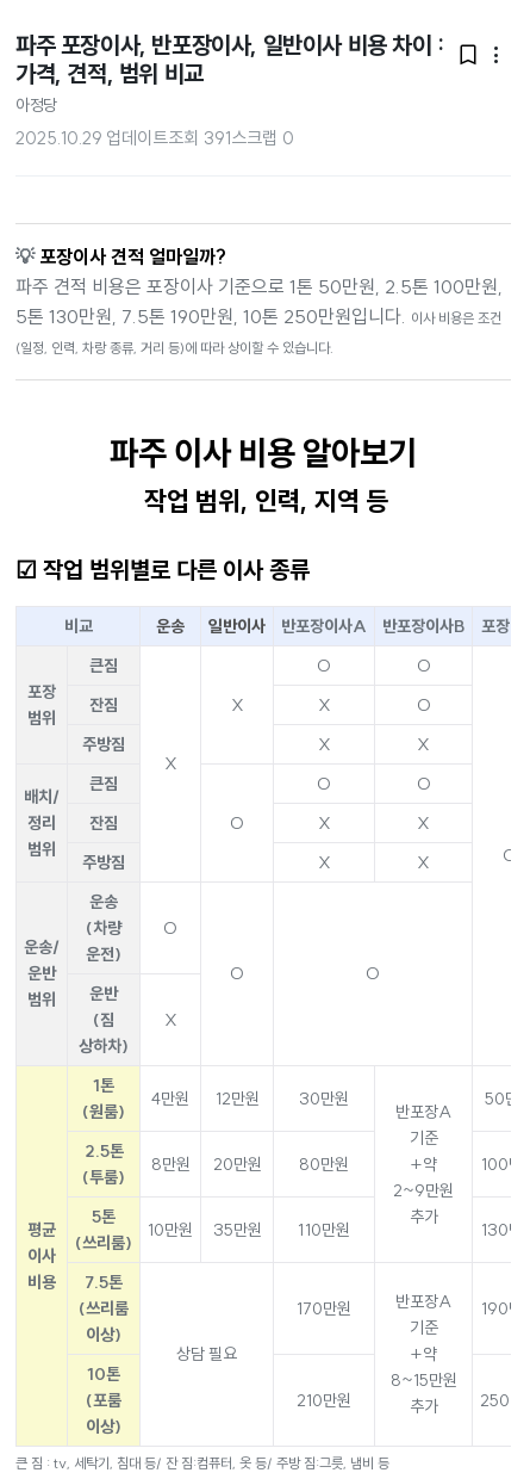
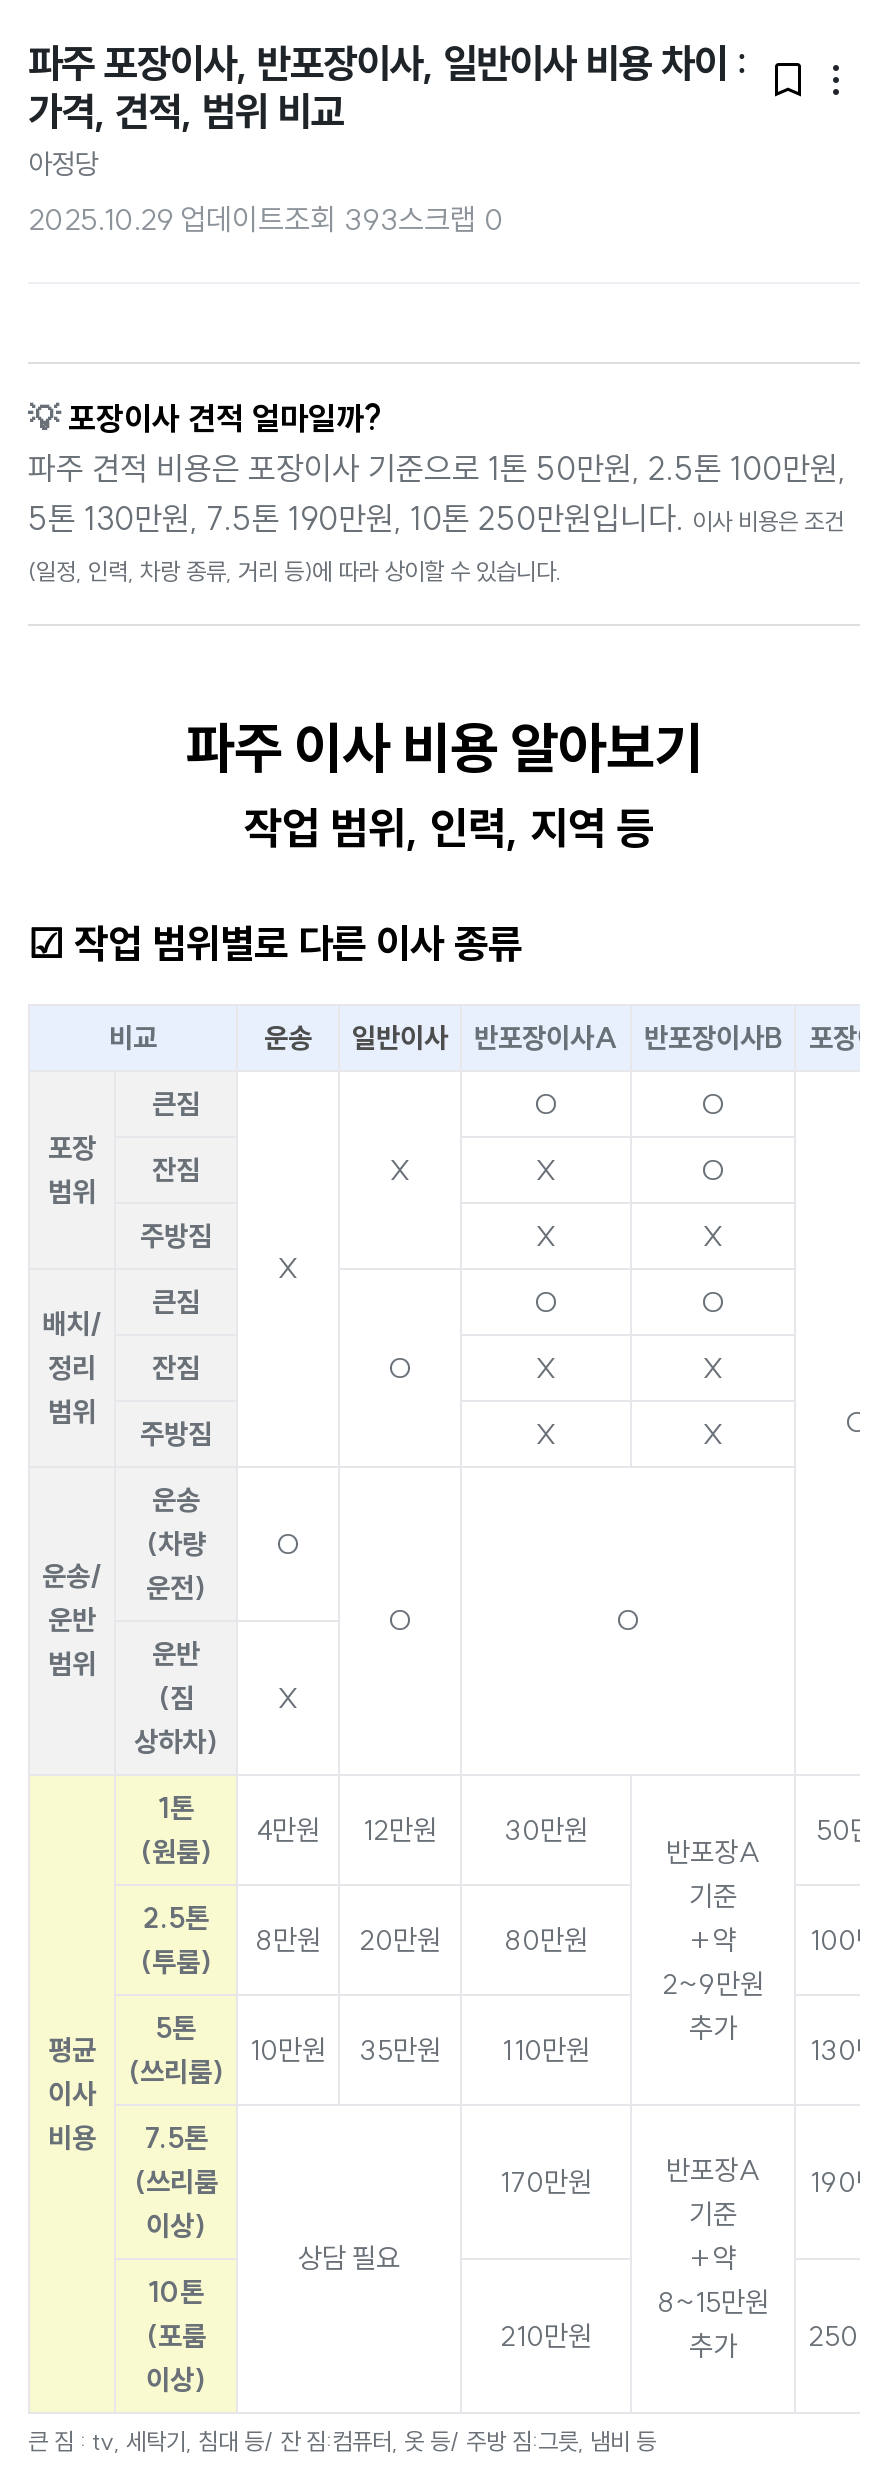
[15,126,294,149] 2025.10.29 업데이트조회 391스크랩 0 -> [28,200,504,238] 2025.10.29 업데이트조회 393스크랩 0

